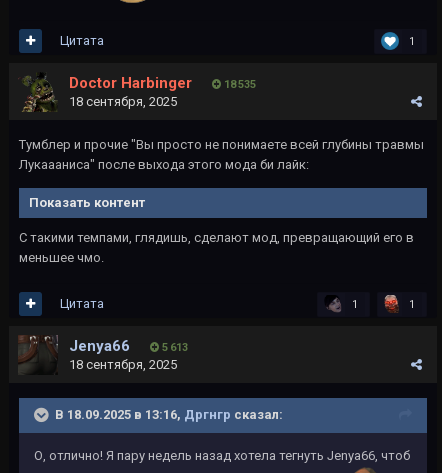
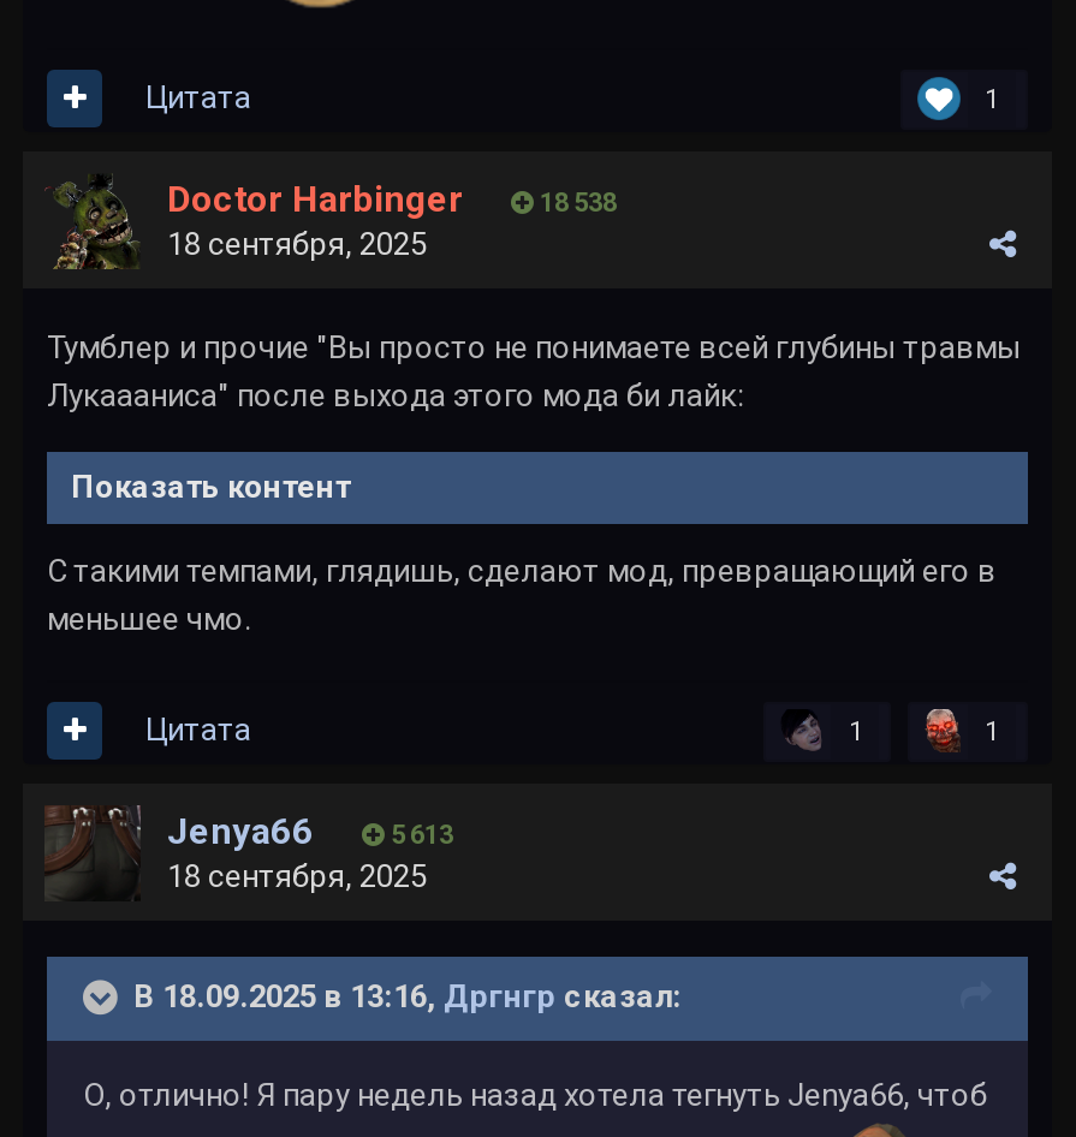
[221,78,256,91] 18 535 -> [533,187,617,218] 18 538

